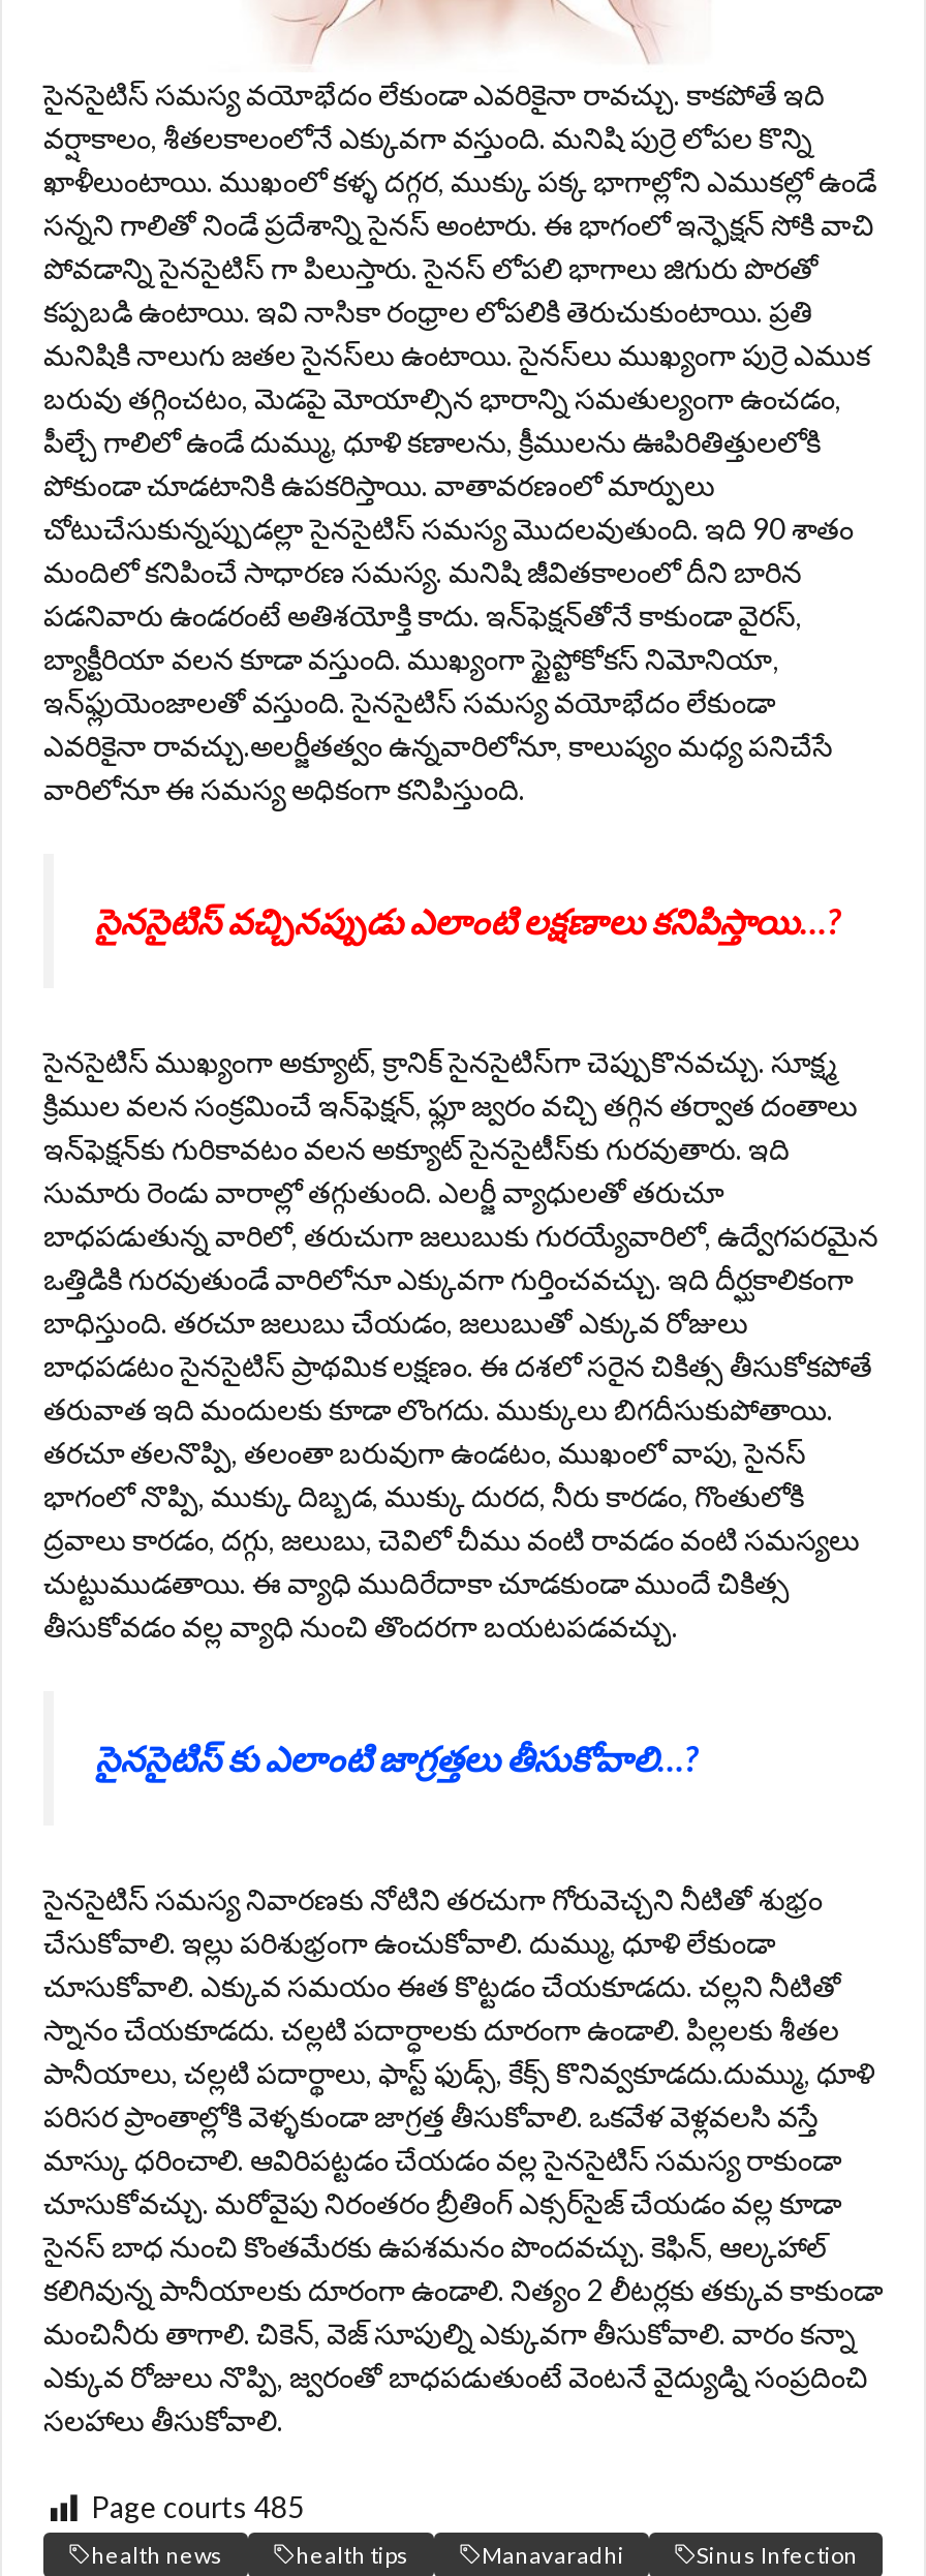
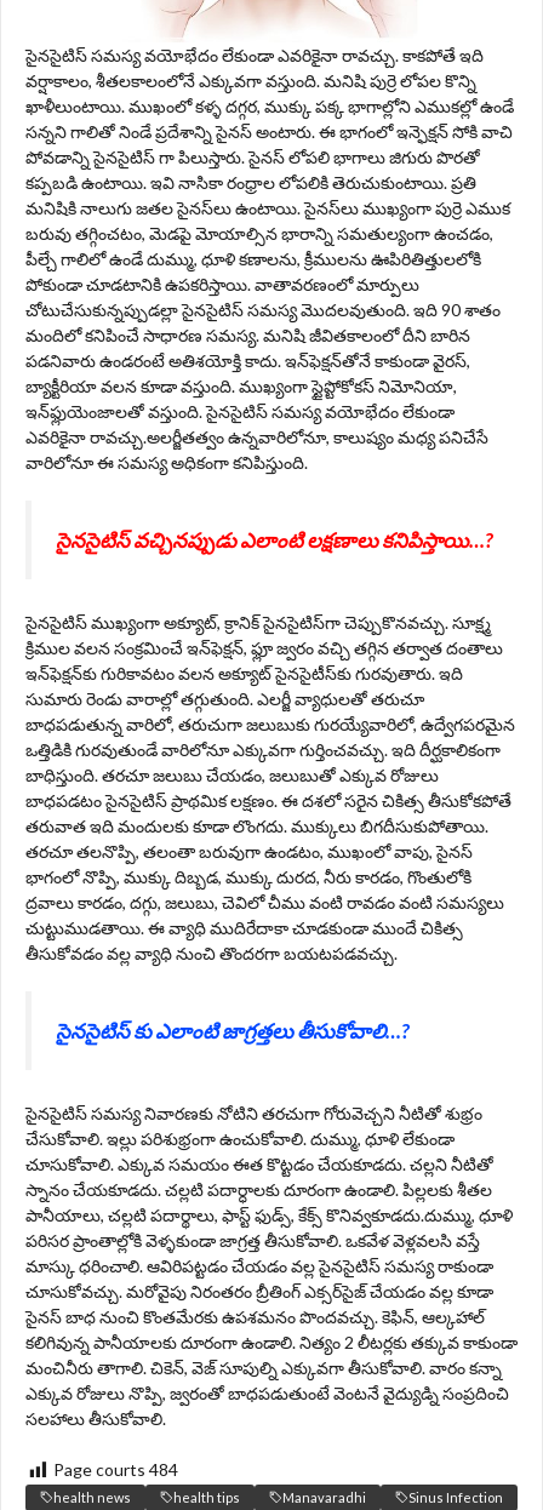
[91,2490,304,2525] Page courts 485 -> [53,1459,178,1480] Page courts 484

